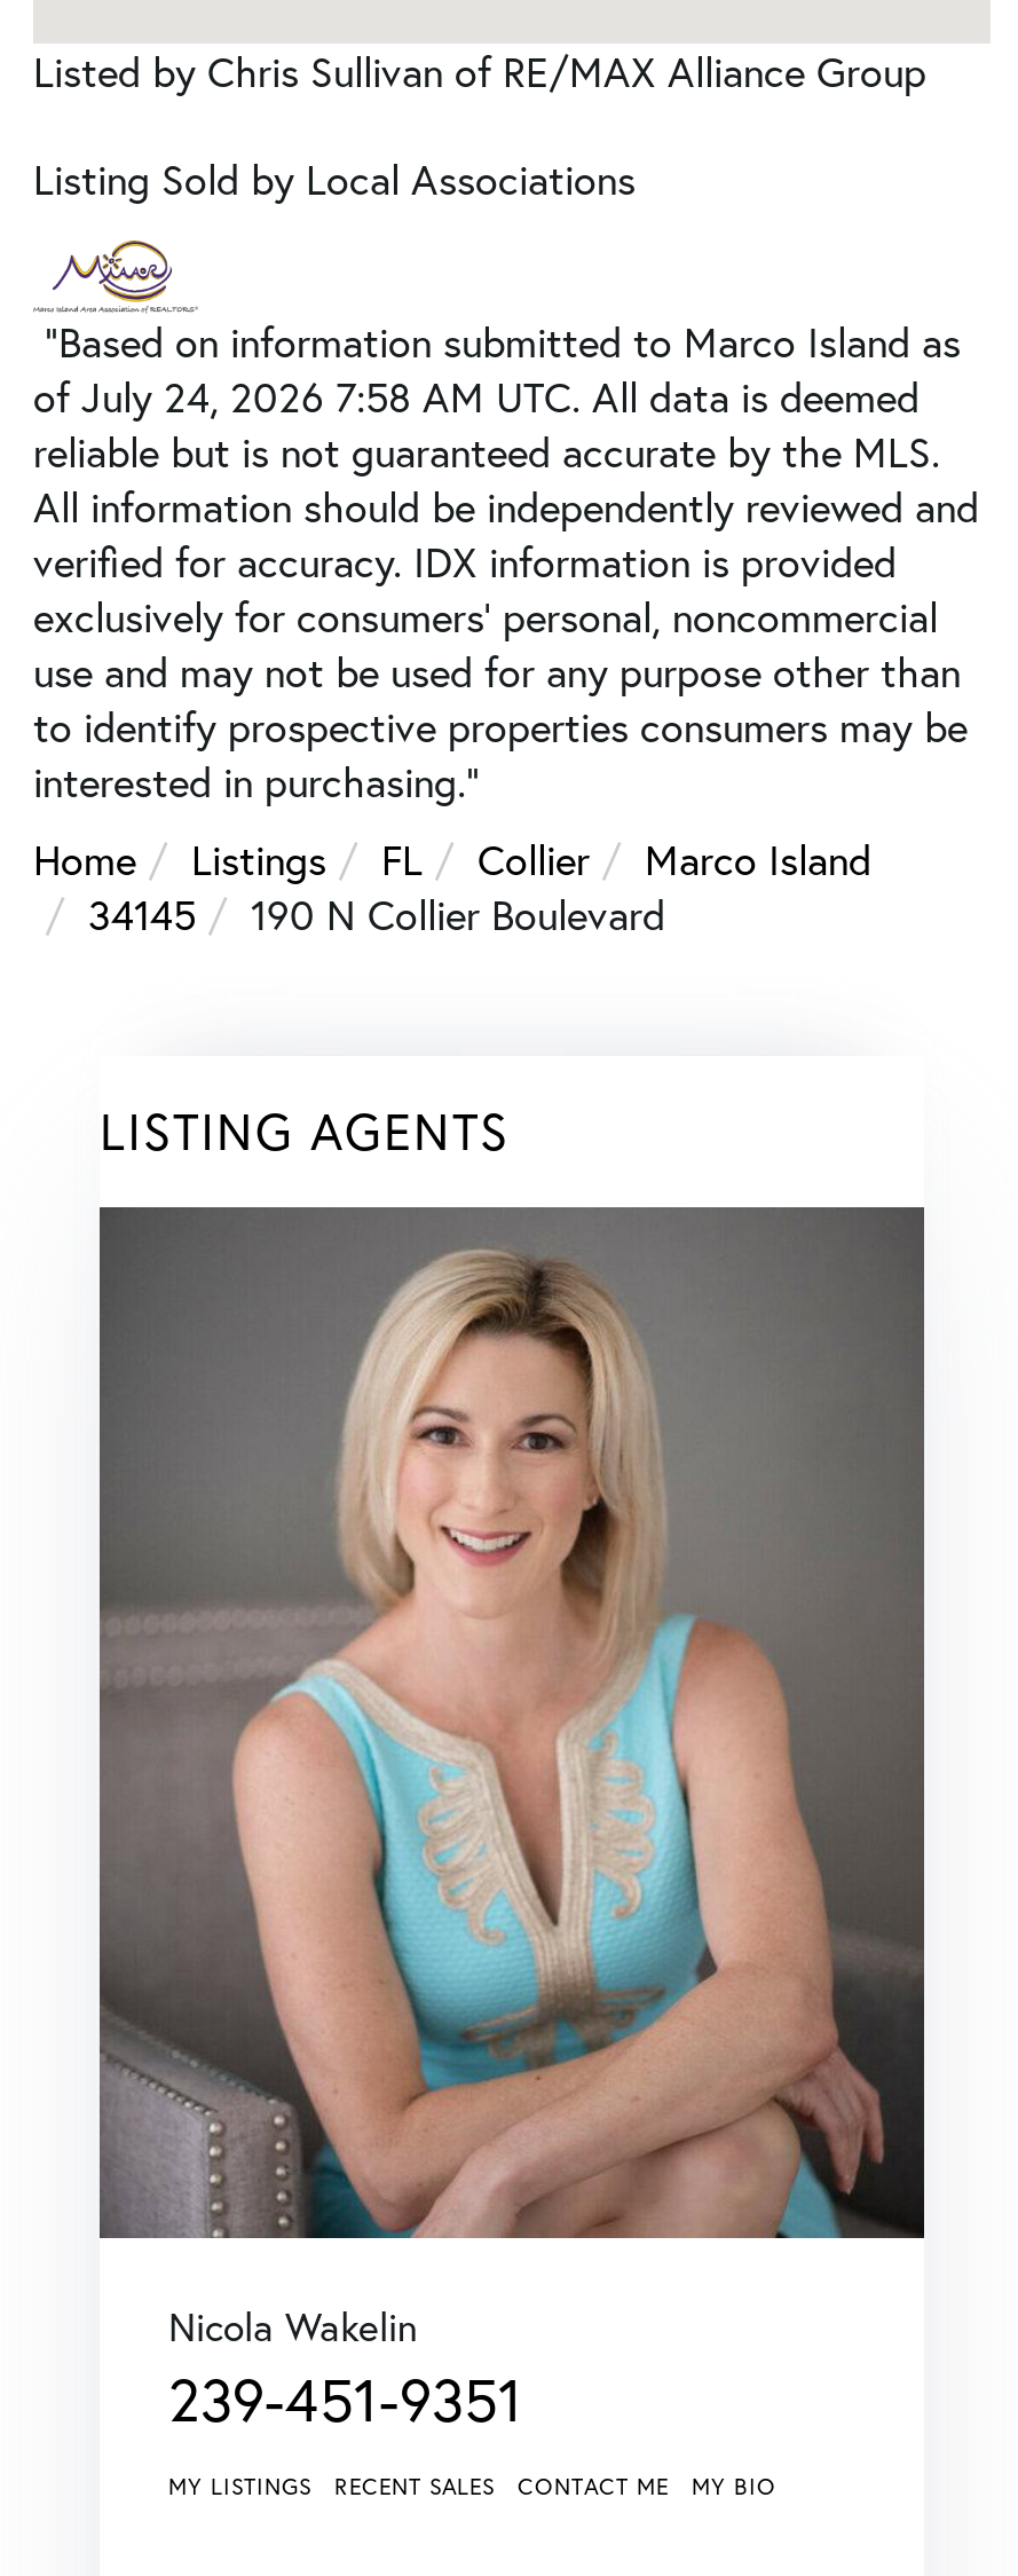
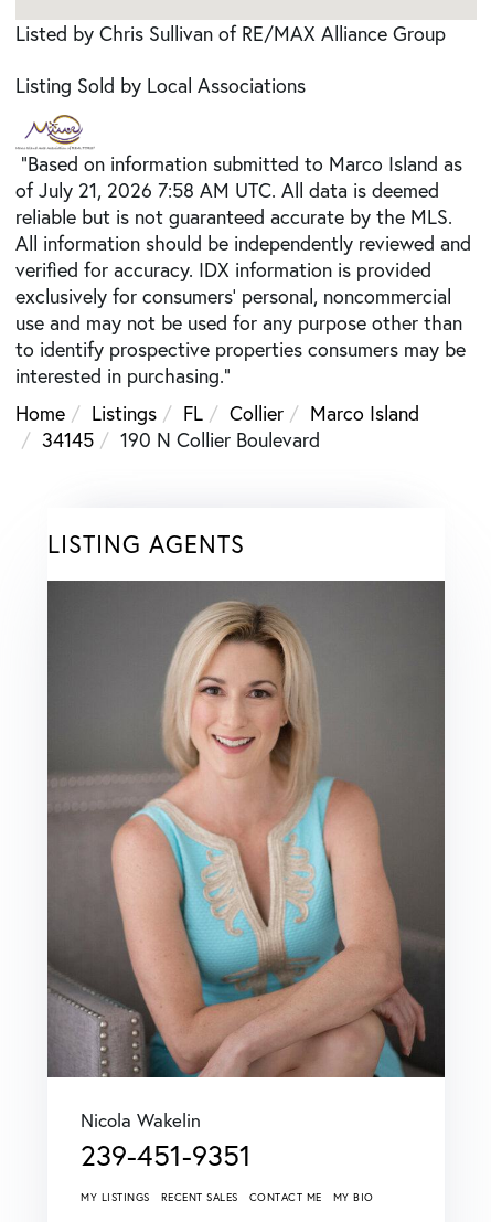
[33,369,920,424] of July 24, 2026 7:58 AM UTC. All data is deemed -> [15,177,439,203] of July 21, 2026 7:58 AM UTC. All data is deemed

